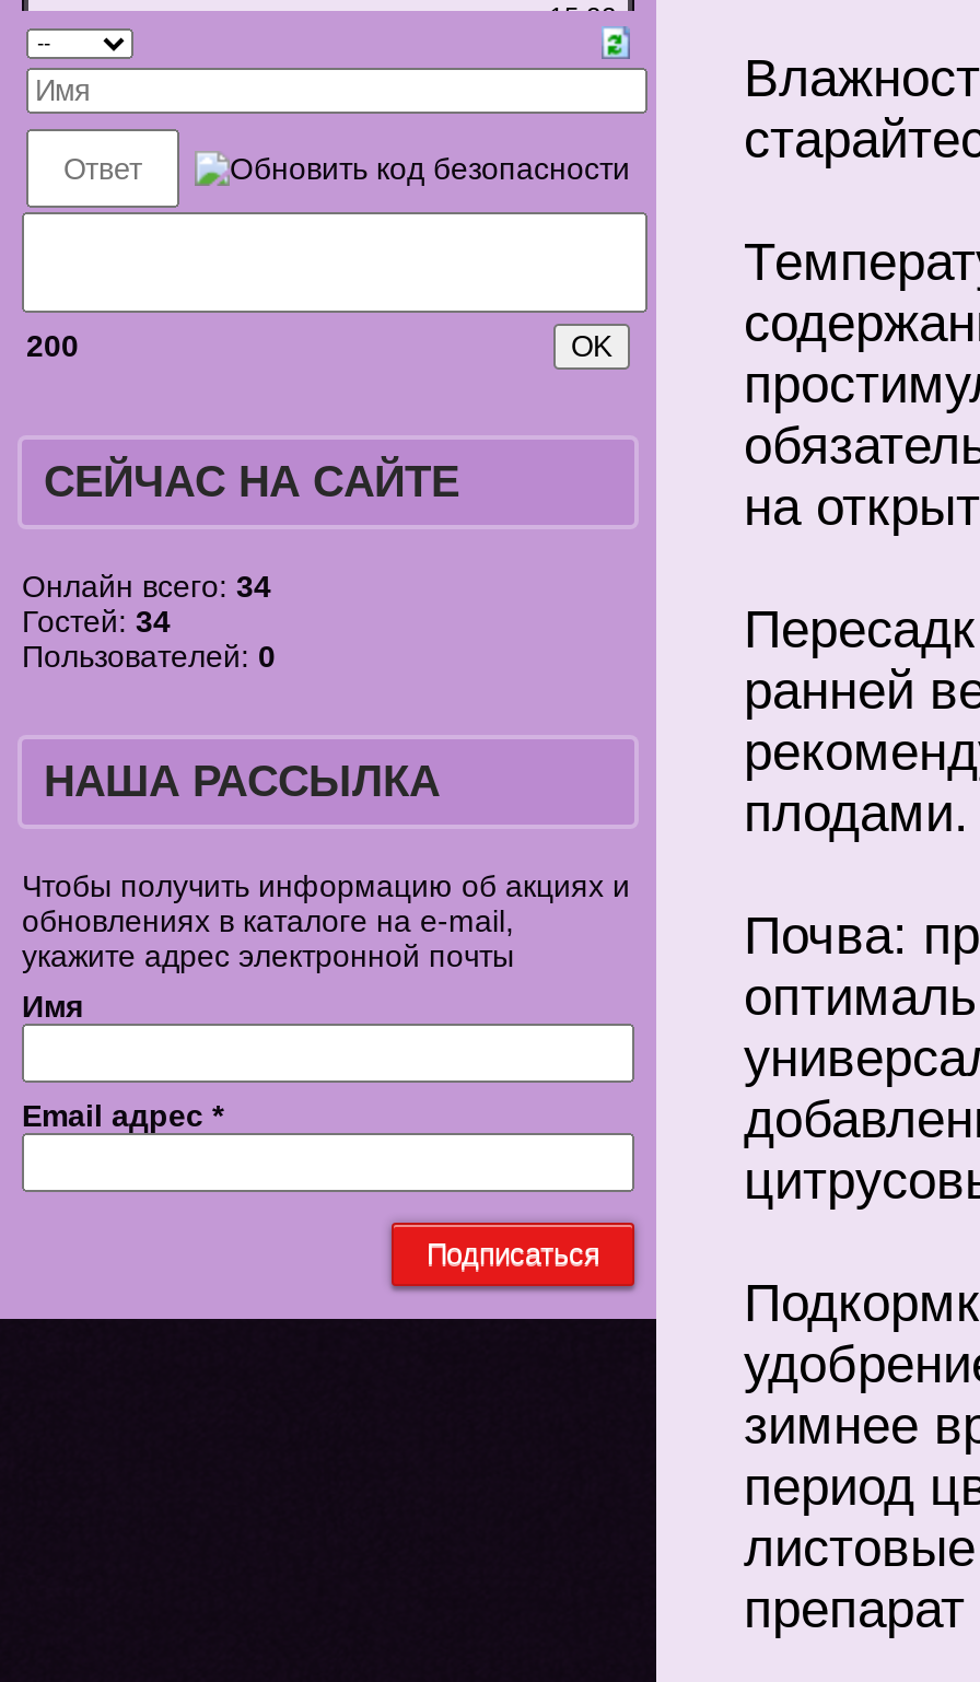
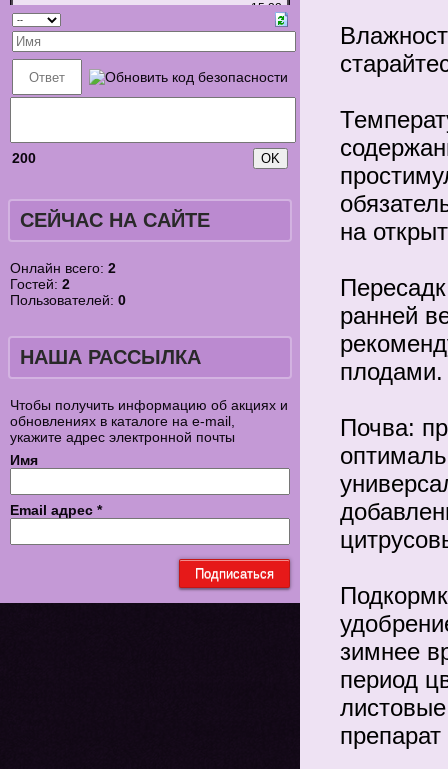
[22,569,271,604] Онлайн всего: 34 -> [10,260,116,276] Онлайн всего: 2
[22,604,171,639] Гостей: 34 -> [10,276,70,292] Гостей: 2

